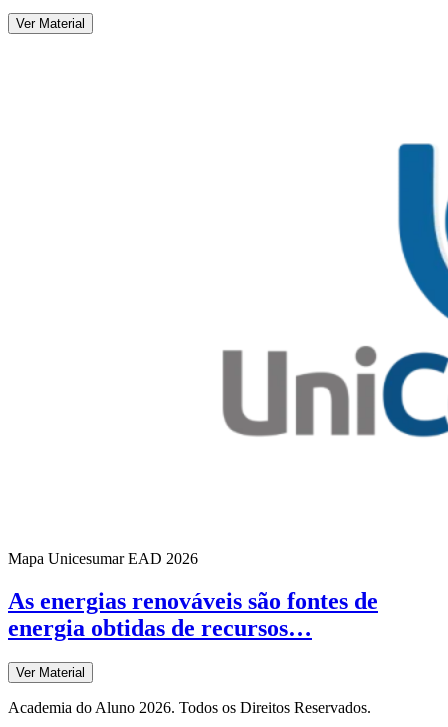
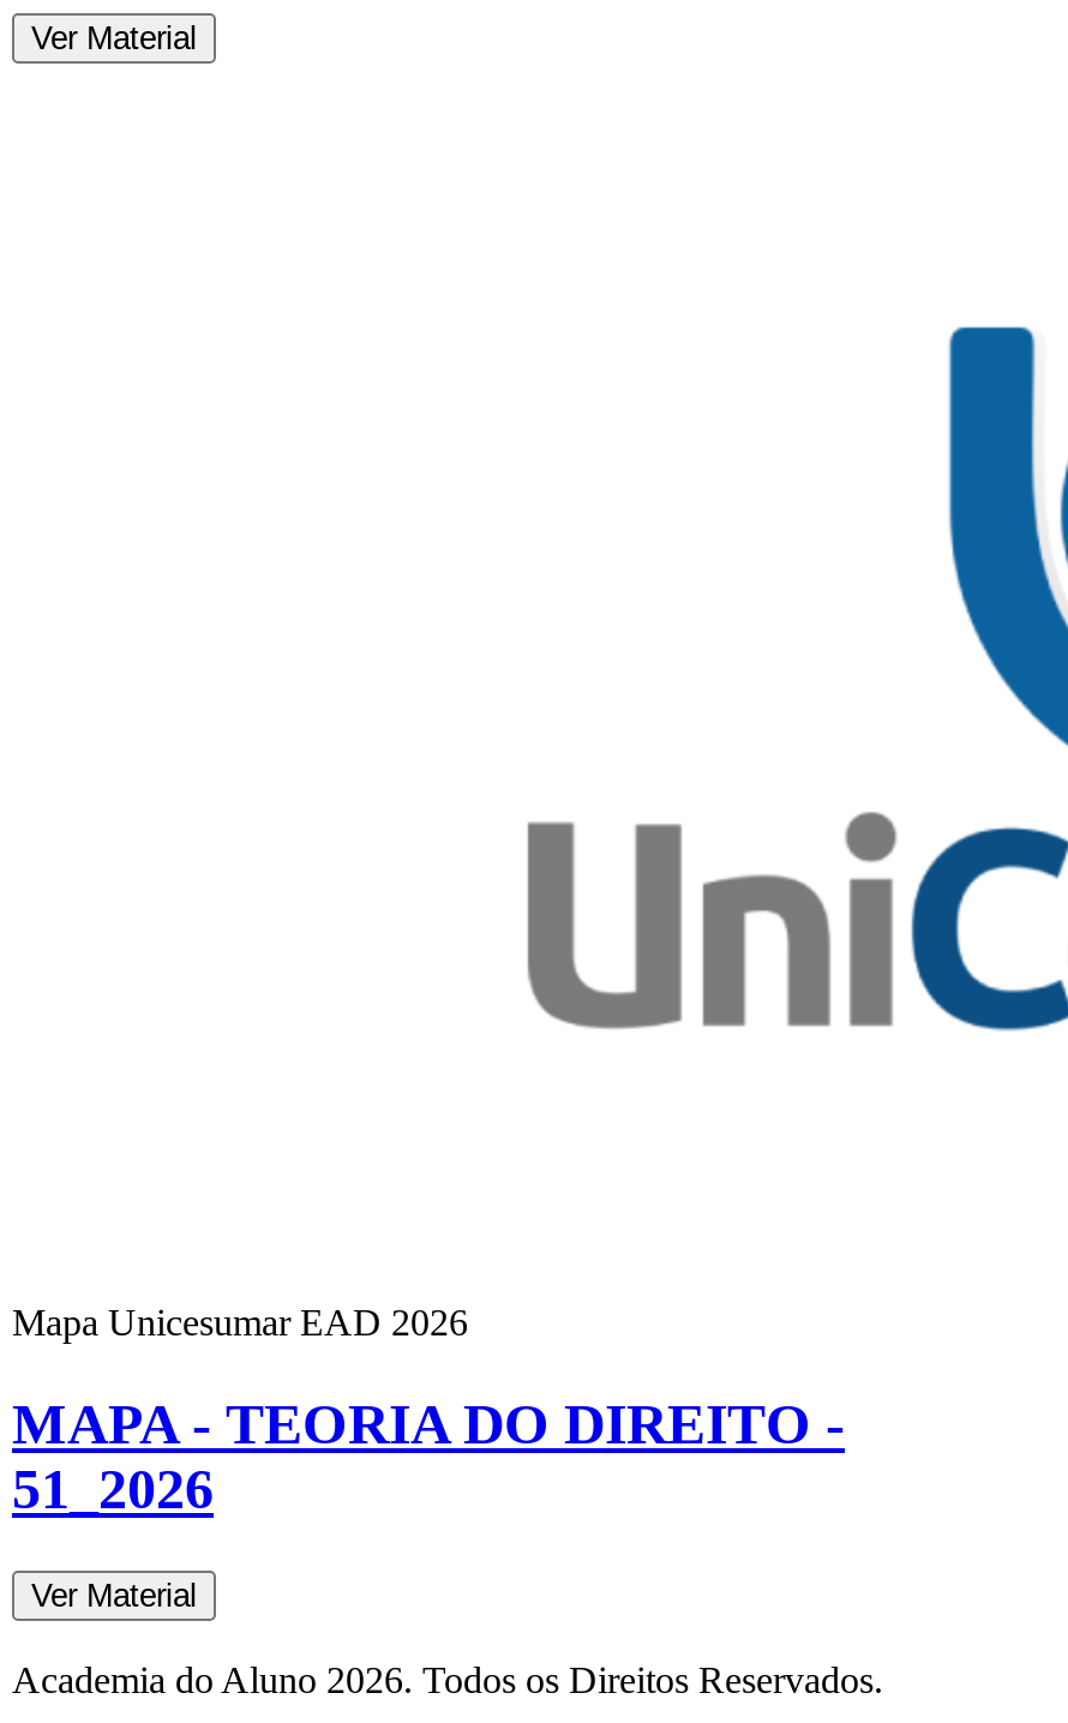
[8,588,378,641] As energias renováveis são fontes de | energia obtidas de recursos… -> [12,1394,845,1521] MAPA - TEORIA DO DIREITO - | 51_2026

